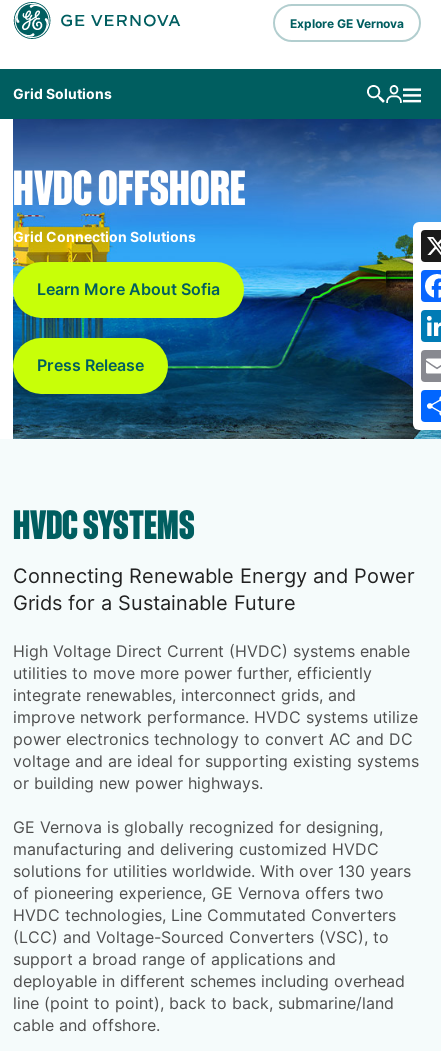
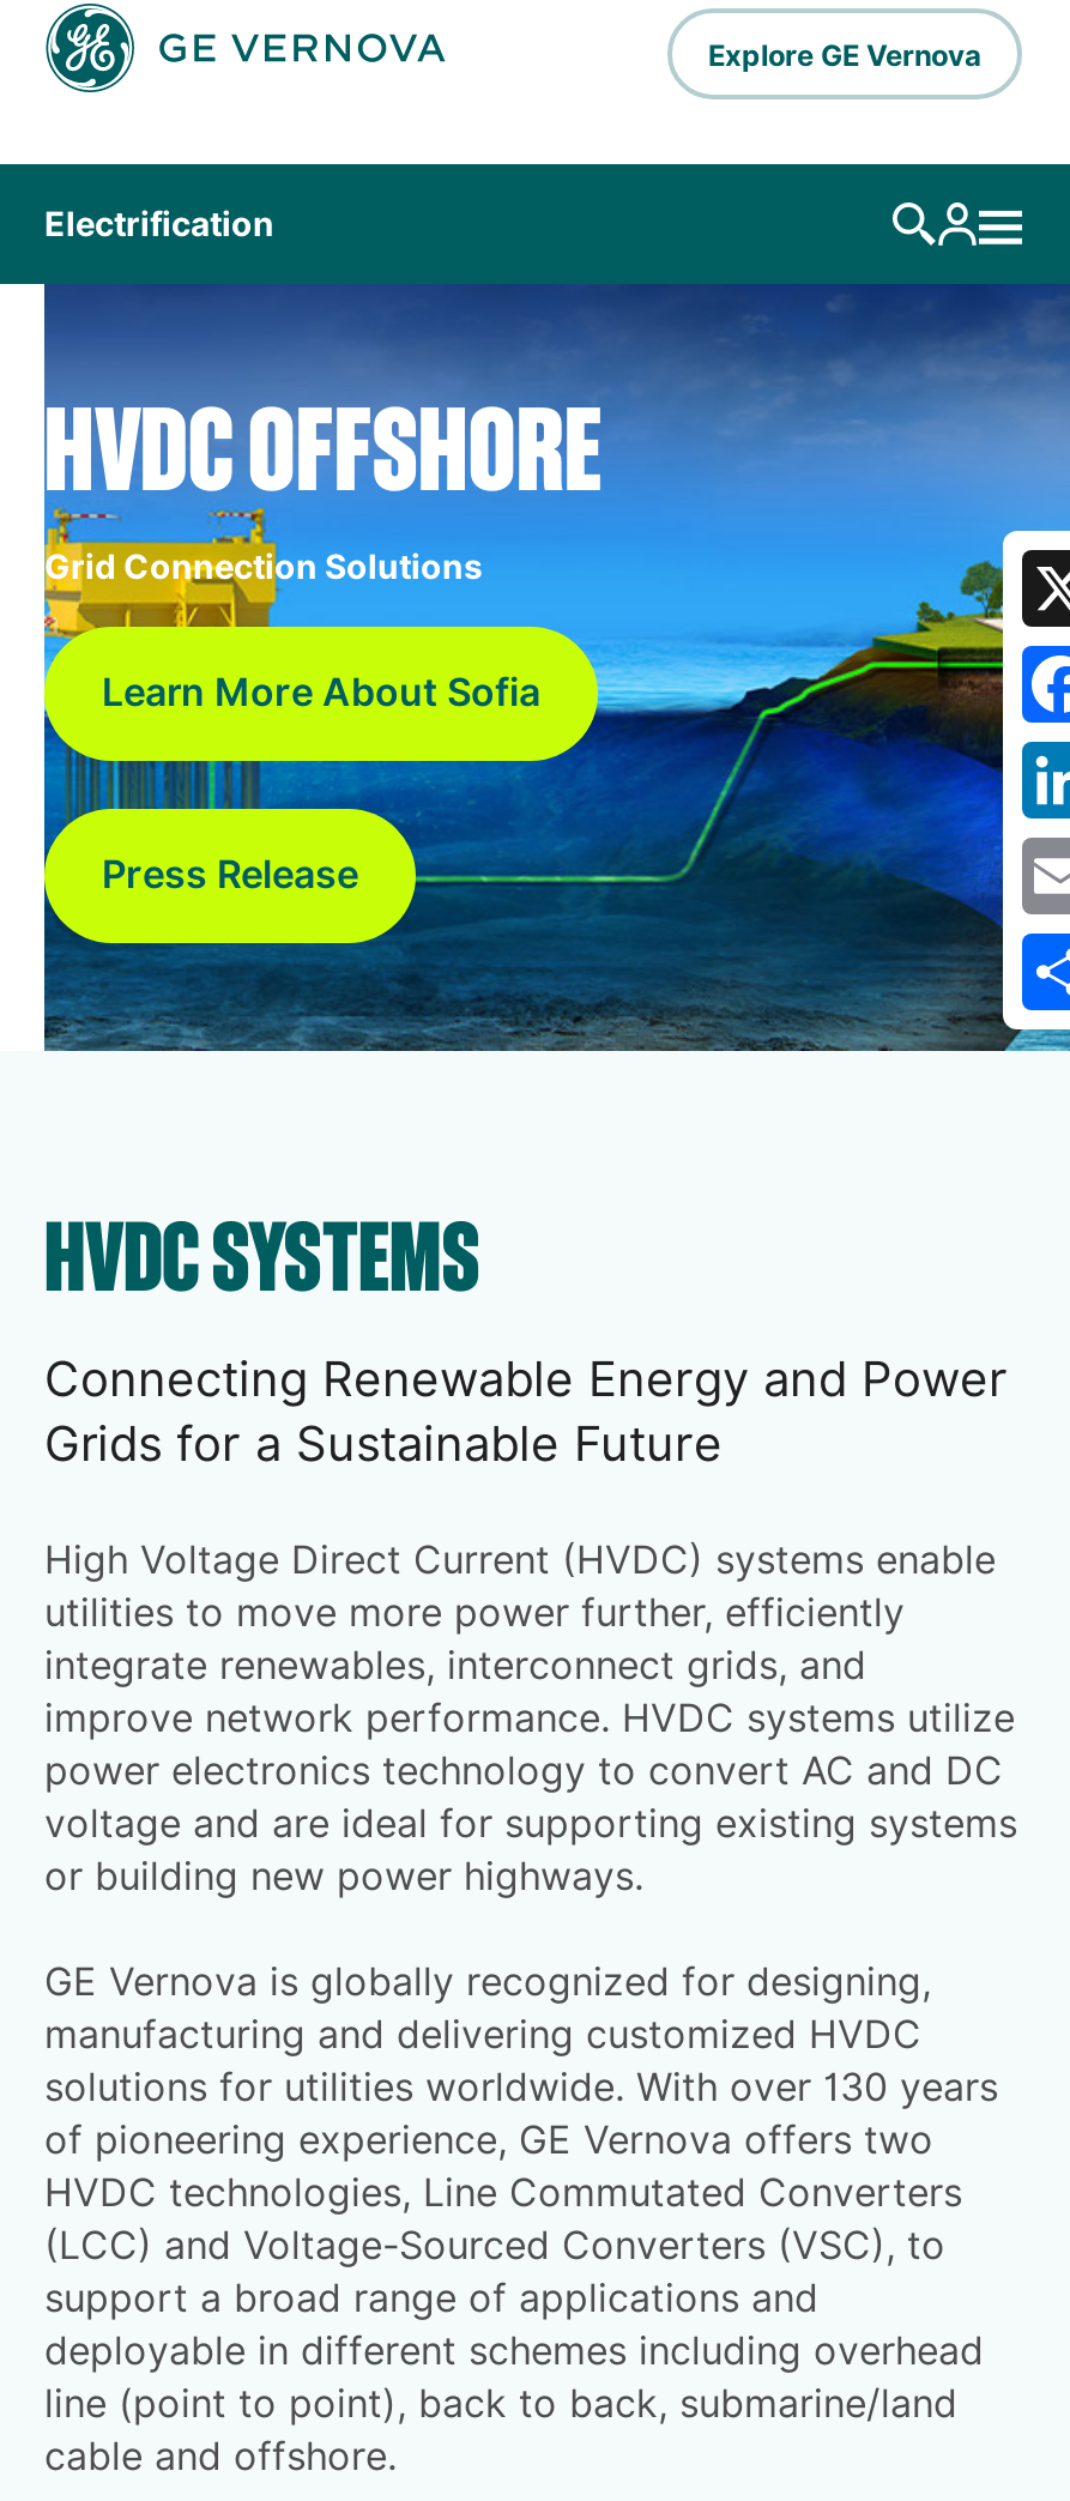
[13,86,112,102] Grid Solutions -> [44,205,274,243] Electrification

